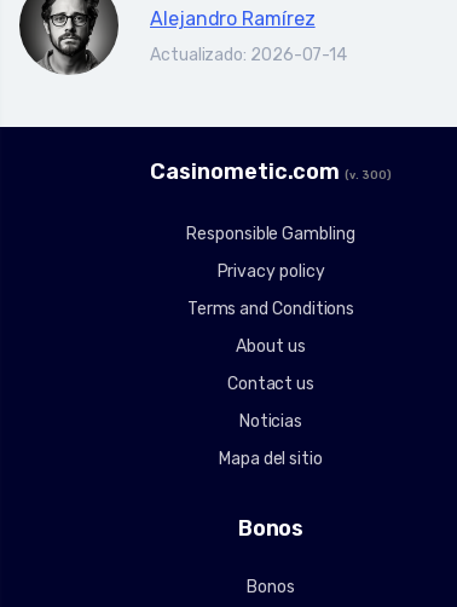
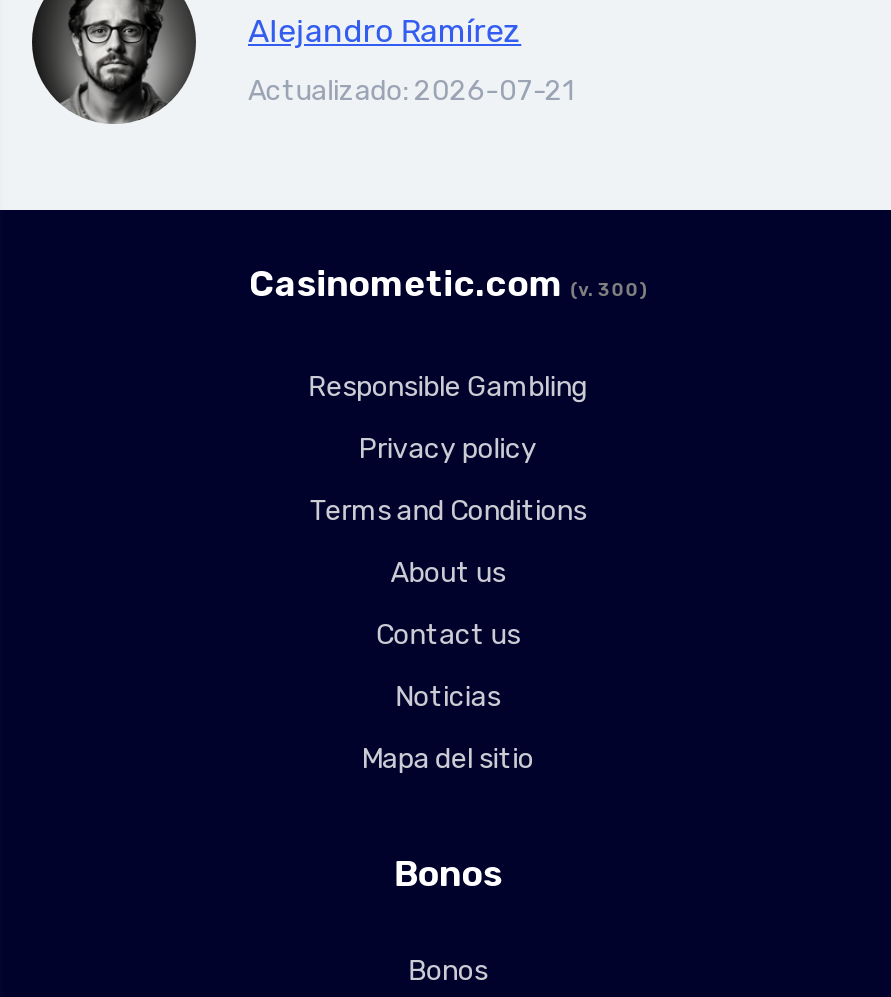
[150,45,347,65] Actualizado: 2026-07-14 -> [248,74,574,108] Actualizado: 2026-07-21

